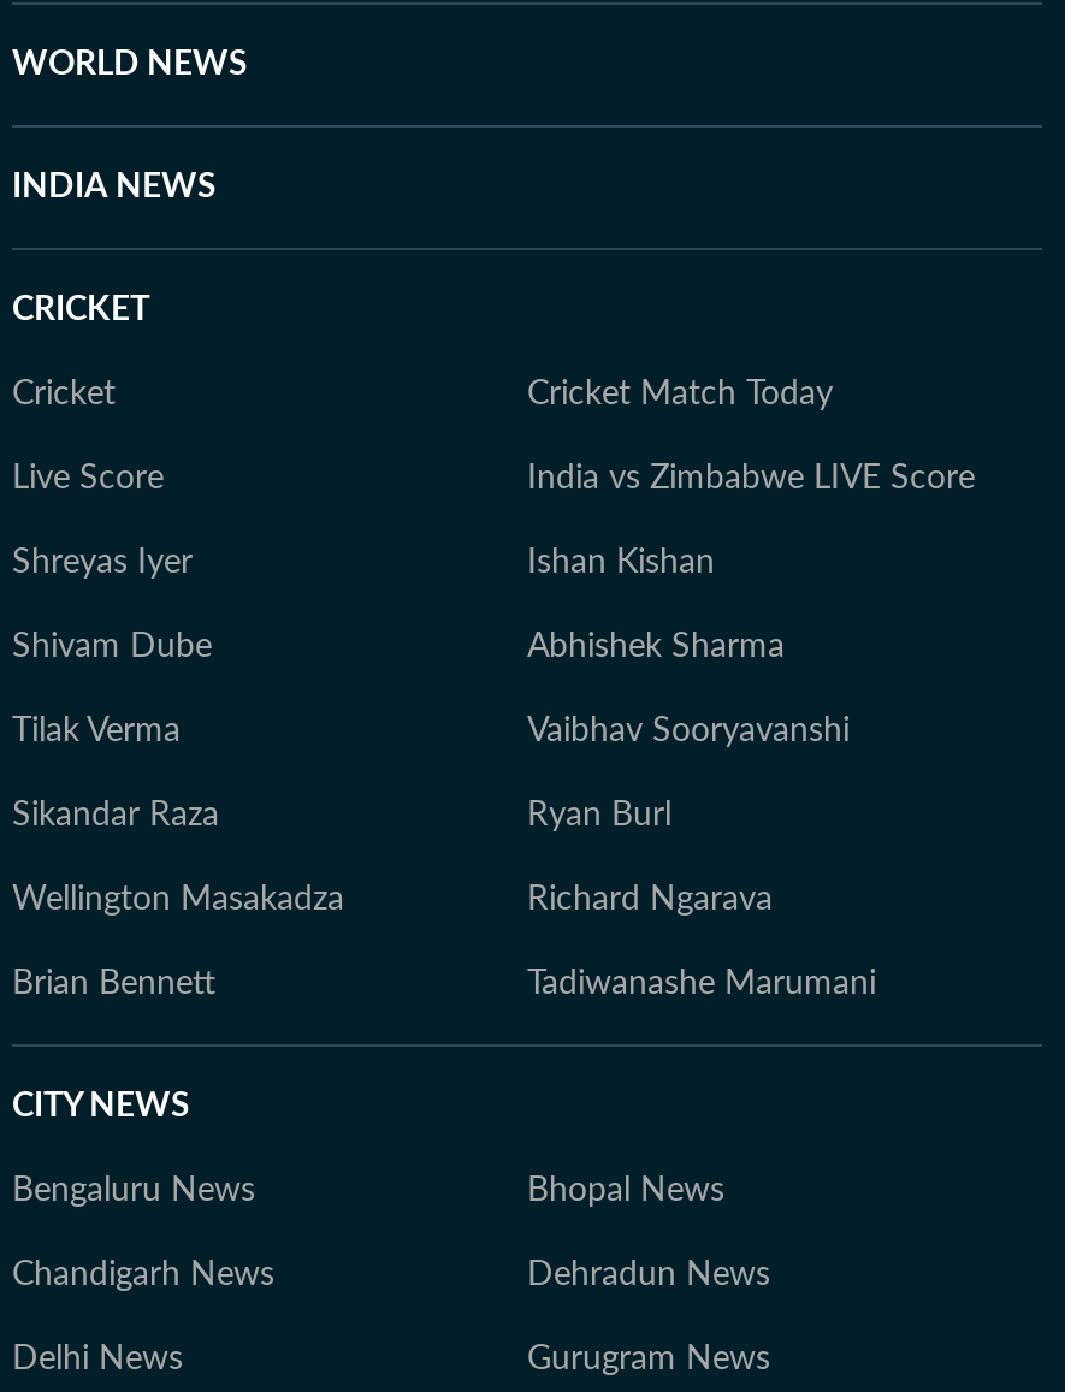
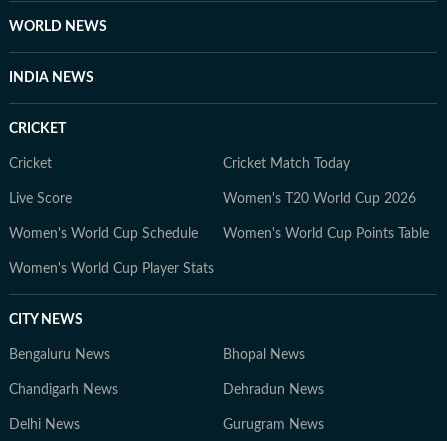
[12,462,975,1001] India vs Zimbabwe LIVE Score | Shreyas Iyer | Ishan Kishan | Shivam Dube | Abhishek Sharma | Tilak Verma | Vaibhav Sooryavanshi | Sikandar Raza | Ryan Burl | Wellington Masakadza | Richard Ngarava | Brian Bennett | Tadiwanashe Marumani -> [9,192,429,276] Women's T20 World Cup 2026 | Women's World Cup Schedule | Women's World Cup Points Table | Women's World Cup Player Stats

